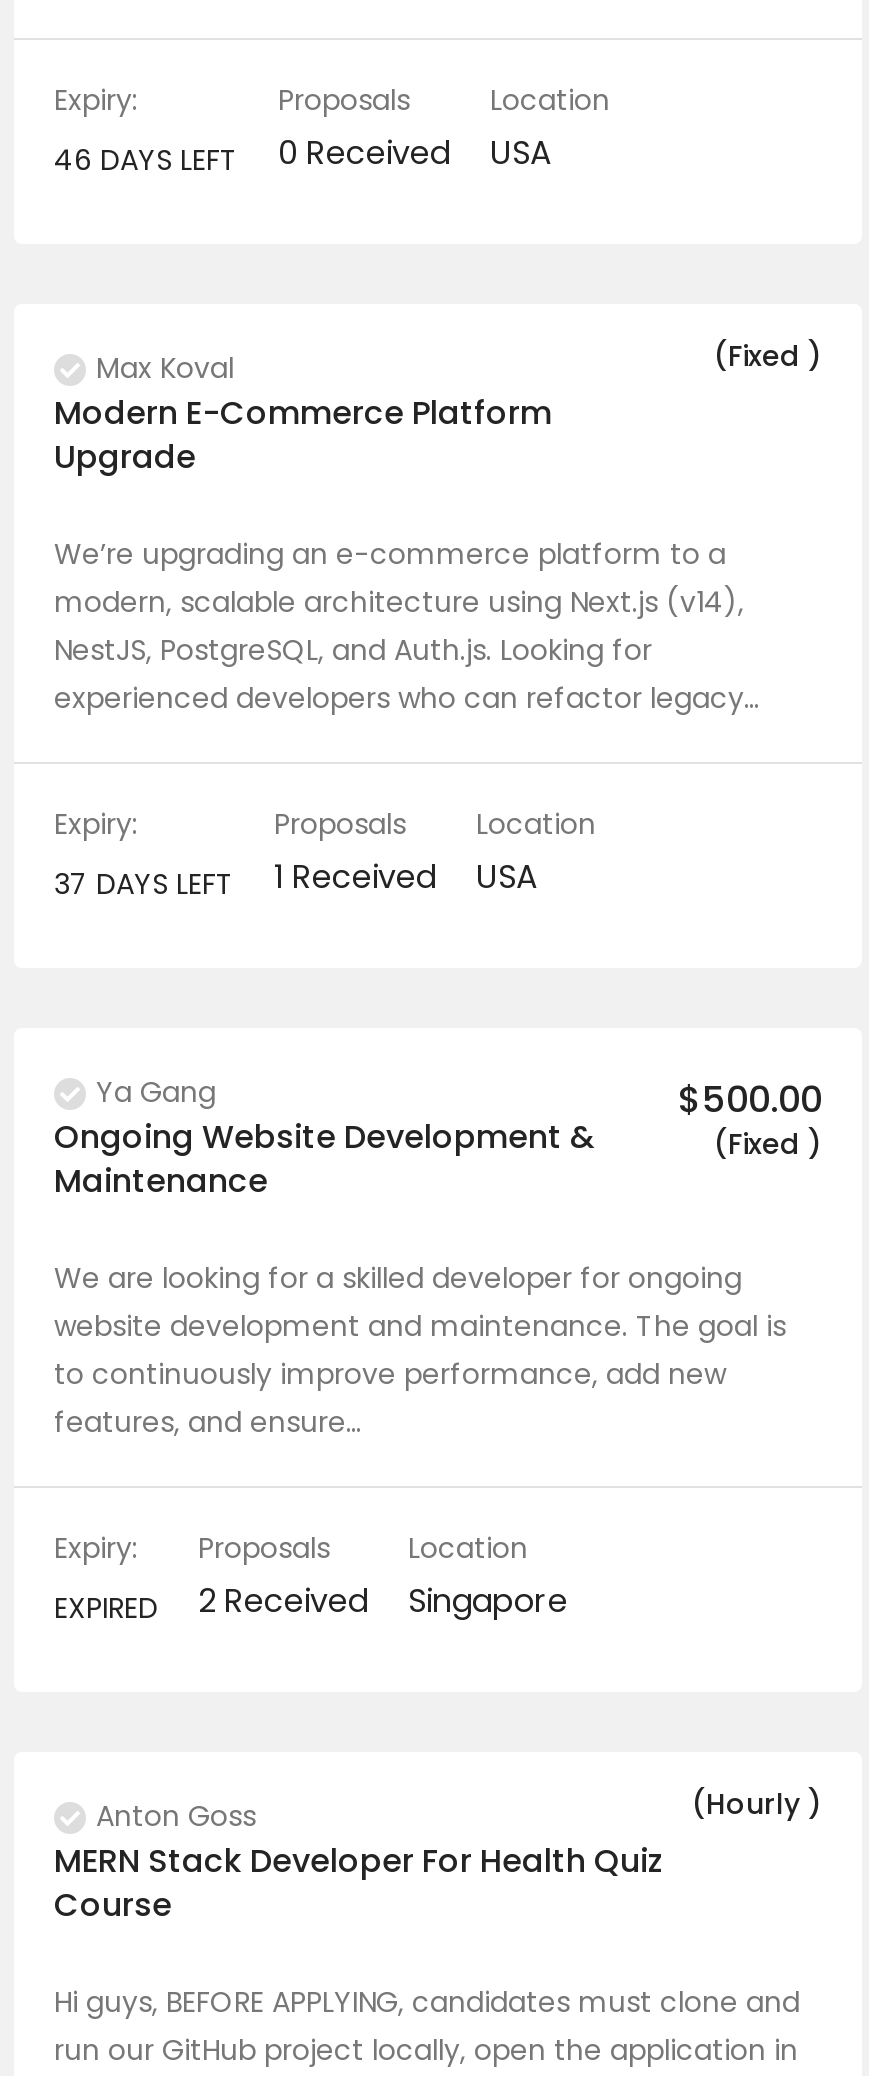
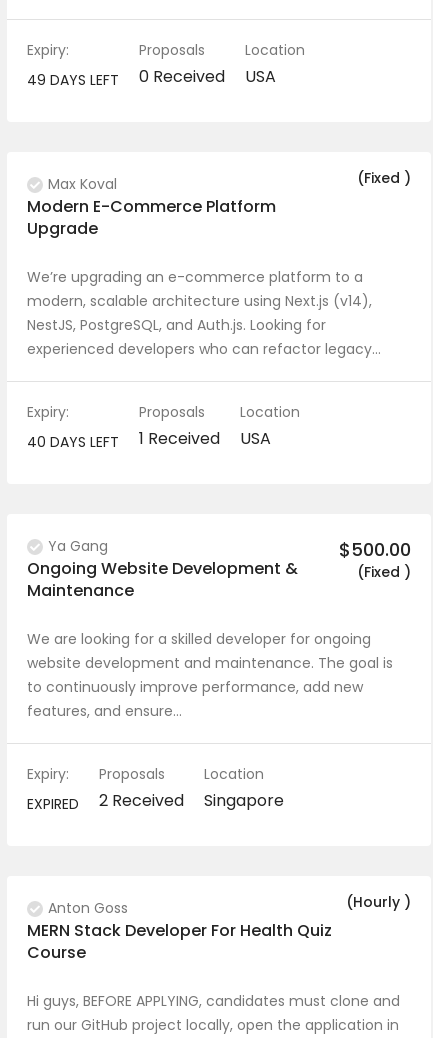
[54,130,552,180] 46 DAYS LEFT 0 Received USA -> [27,65,276,90] 49 DAYS LEFT 0 Received USA
[54,854,538,904] 37 DAYS LEFT 1 Received USA -> [27,427,271,452] 40 DAYS LEFT 1 Received USA

